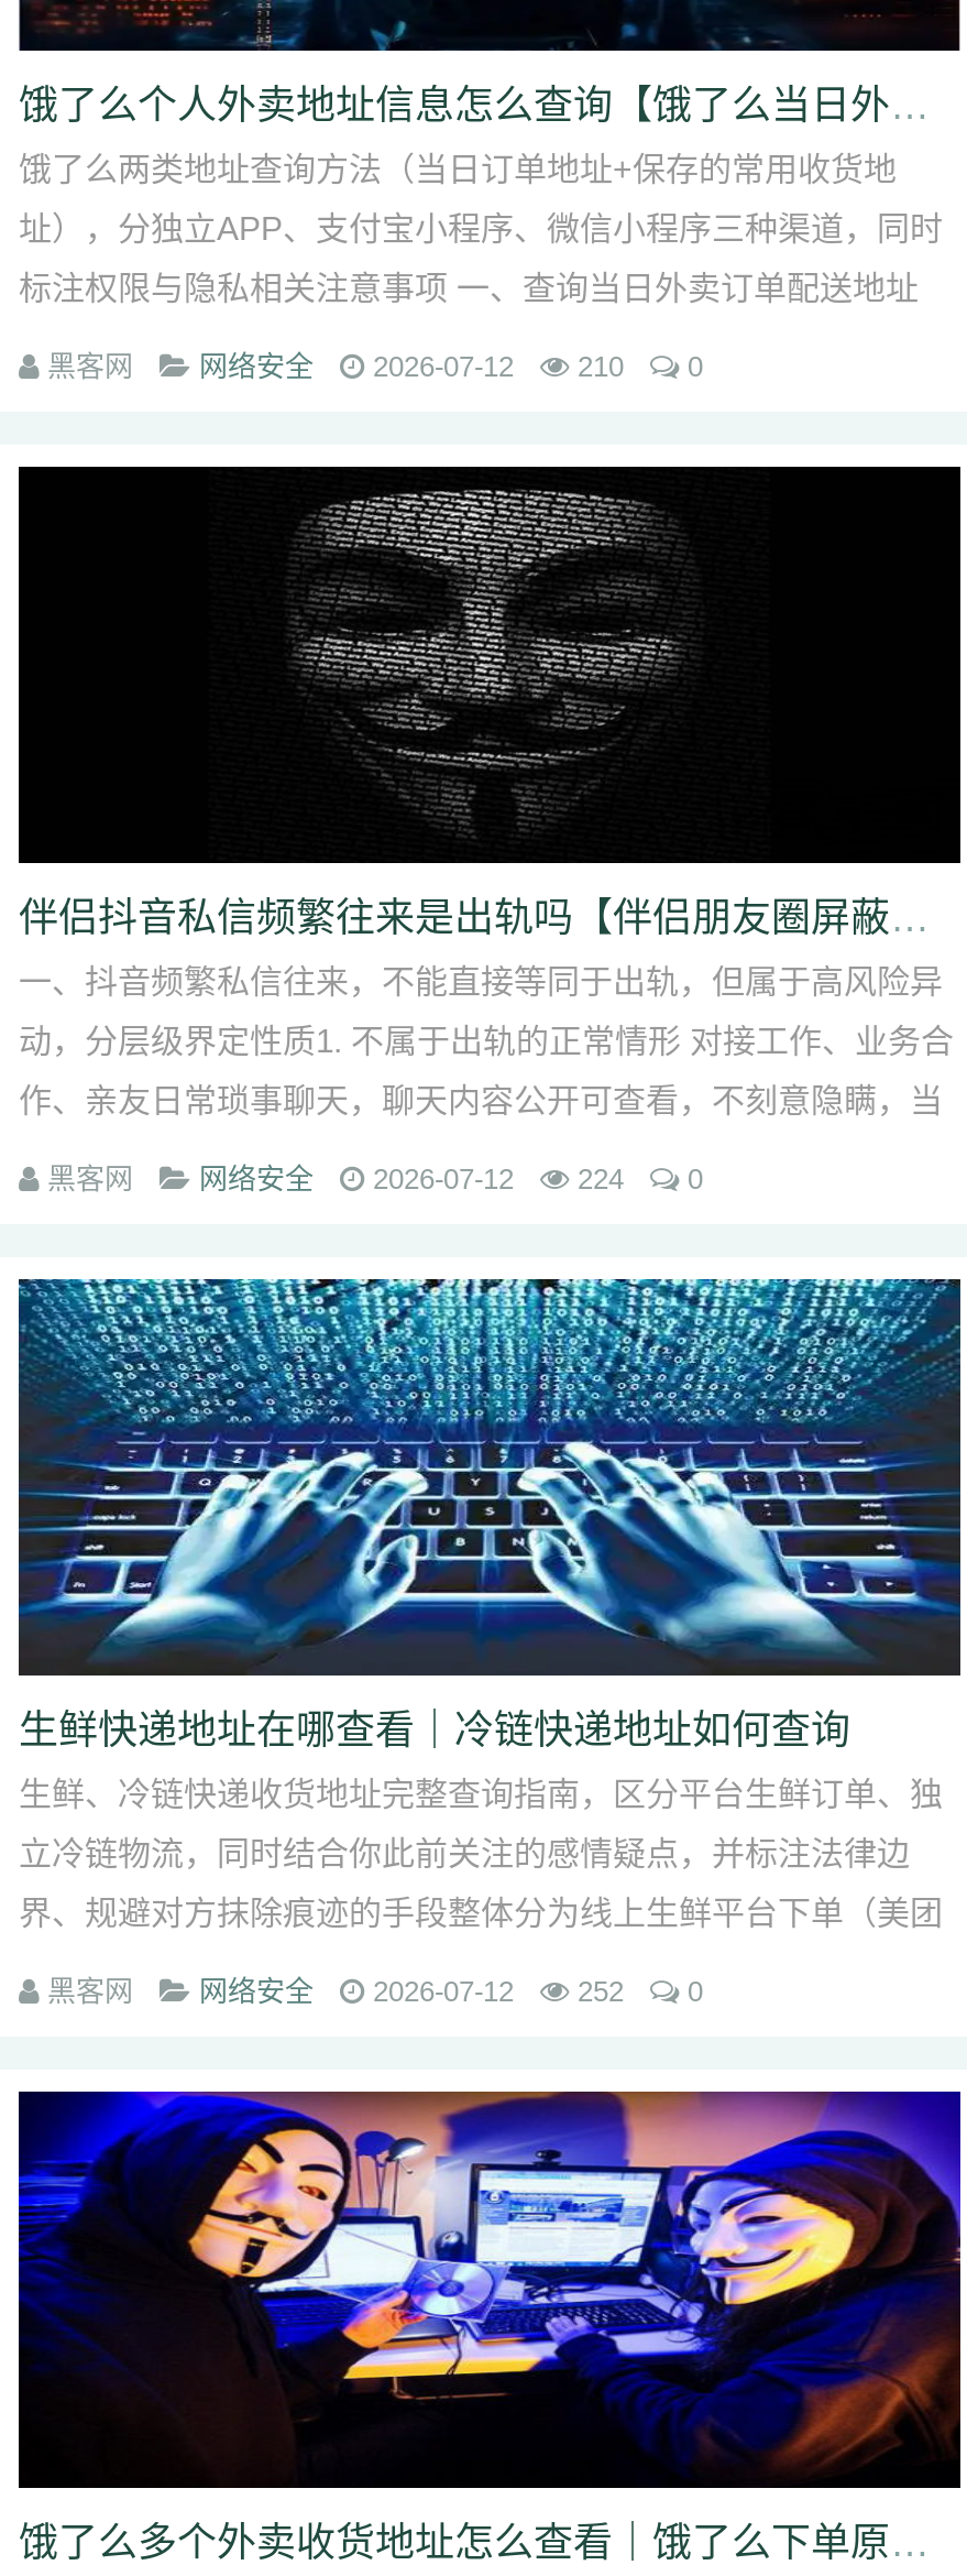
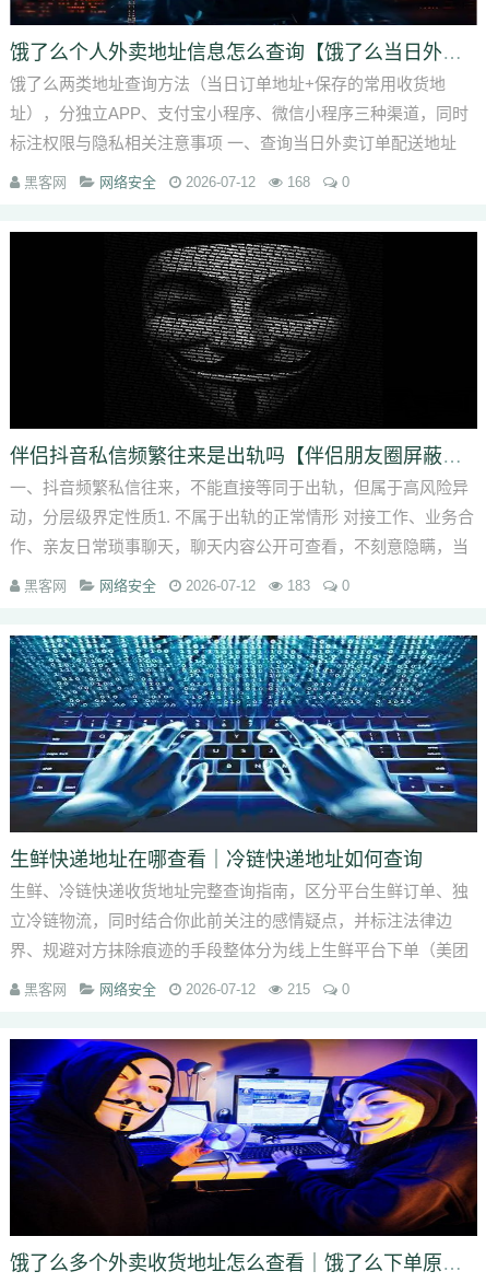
[578,350,624,383] 210 -> [287,174,310,190] 168
[578,1163,624,1196] 224 -> [287,578,310,594] 183
[578,1975,624,2008] 252 -> [287,981,310,998] 215

